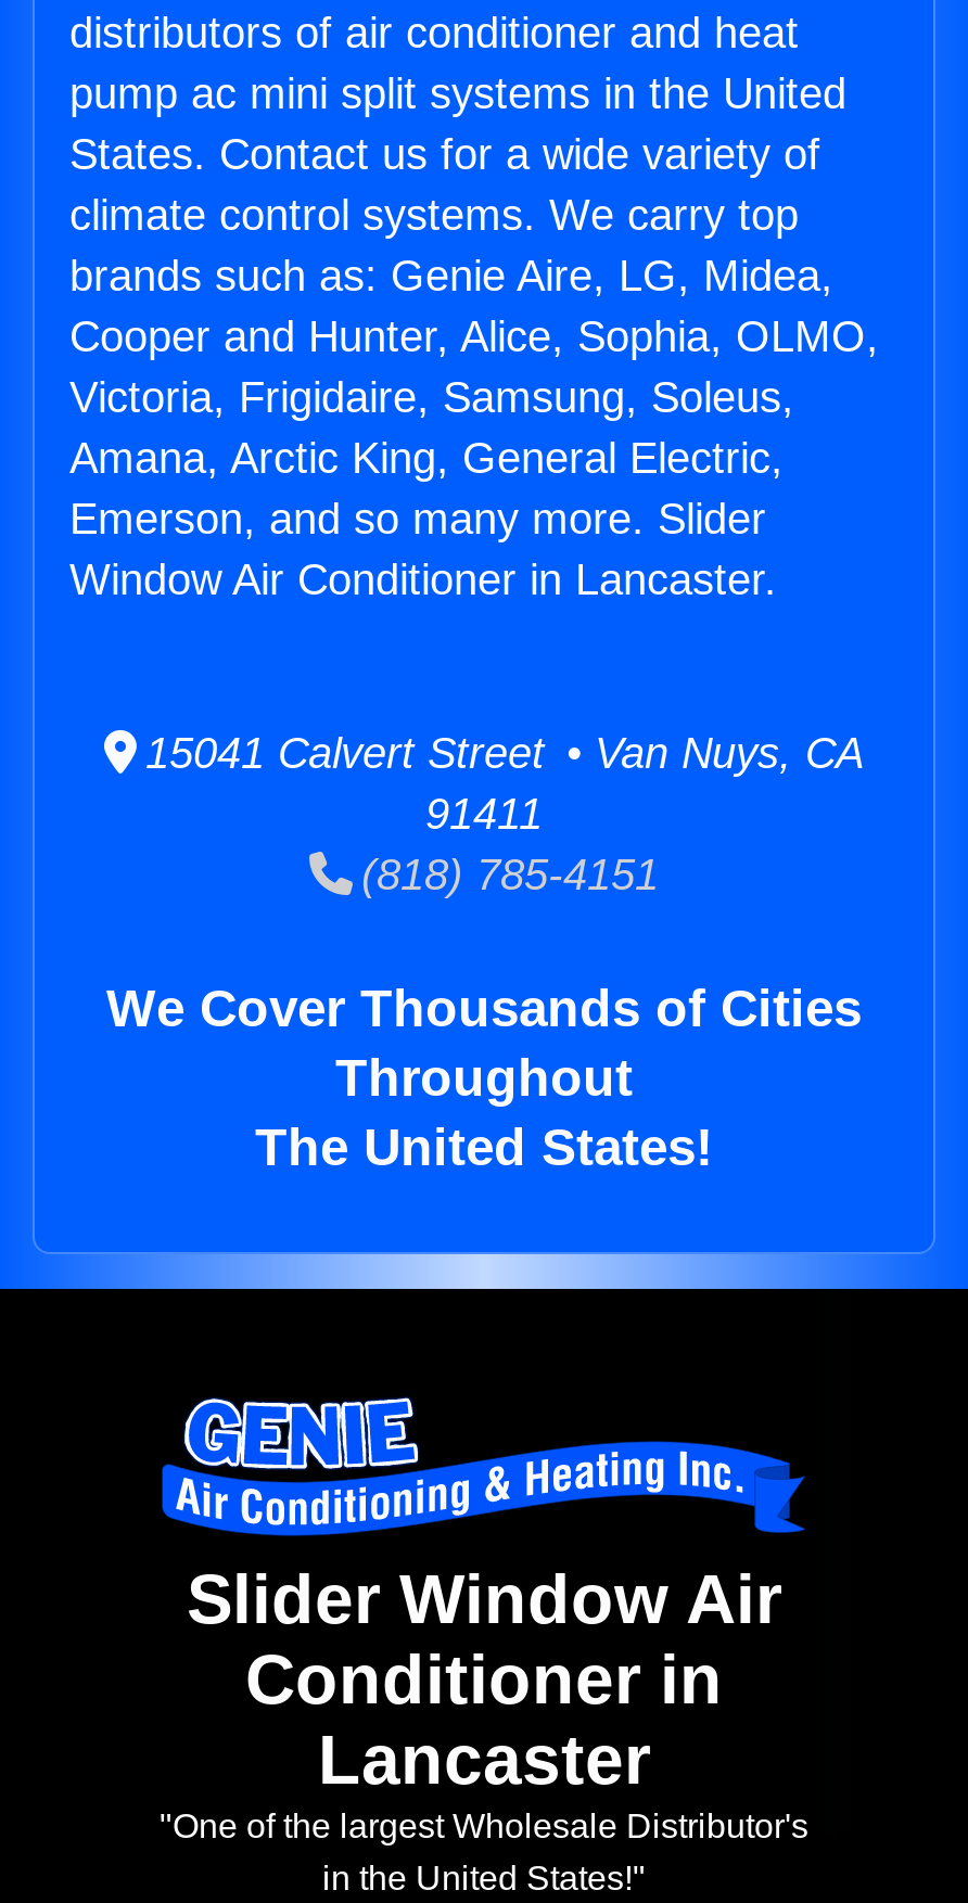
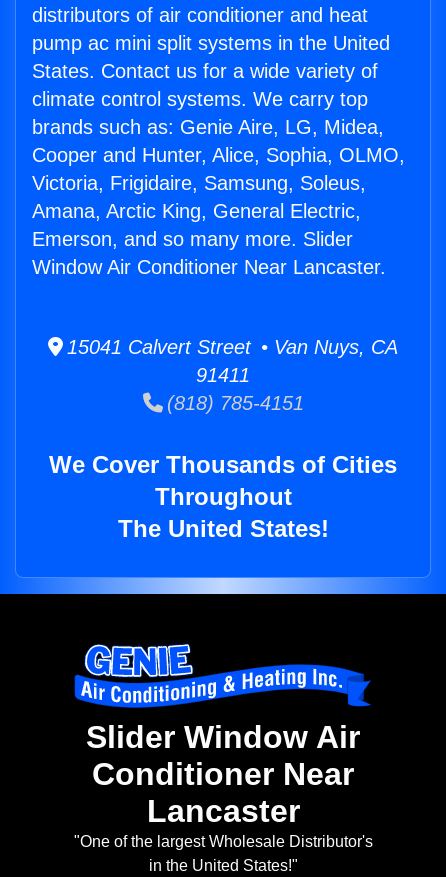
[69,556,777,603] Window Air Conditioner in Lancaster. -> [32,256,386,278] Window Air Conditioner Near Lancaster.
[245,1641,723,1719] Conditioner in -> [92,756,354,792] Conditioner Near

